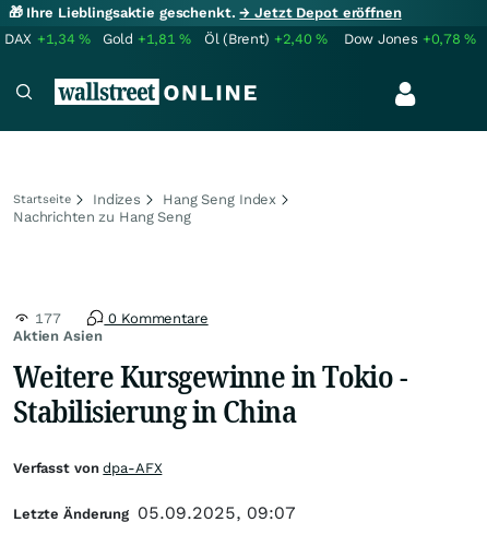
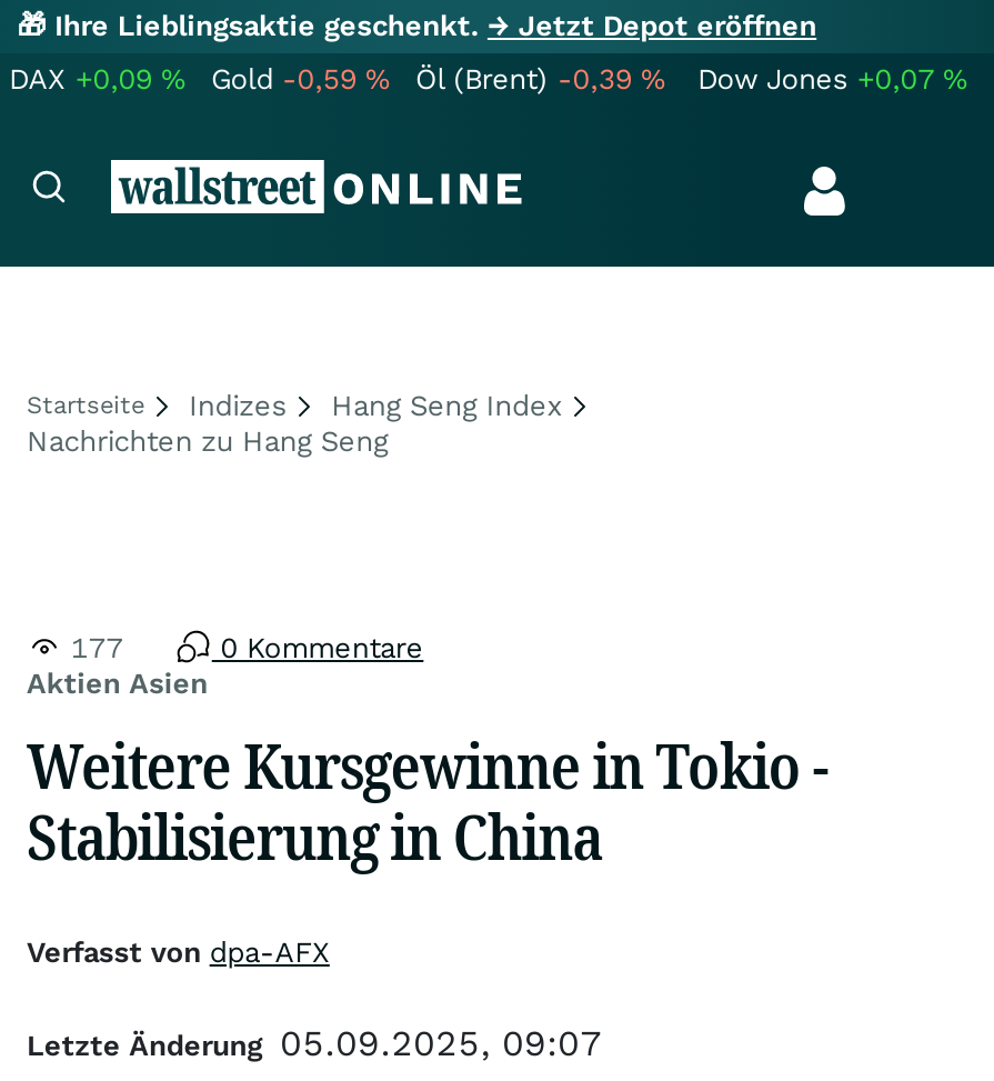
[4,31,91,47] DAX +1,34% -> [9,62,185,96] DAX +0,09%
[103,31,191,47] Gold +1,81% -> [211,62,389,96] Gold -0,59%
[204,31,328,47] Öl (Brent) +2,40% -> [415,62,665,96] Öl (Brent) -0,39%
[344,31,476,47] Dow Jones +0,78% -> [697,62,967,96] Dow Jones +0,07%

